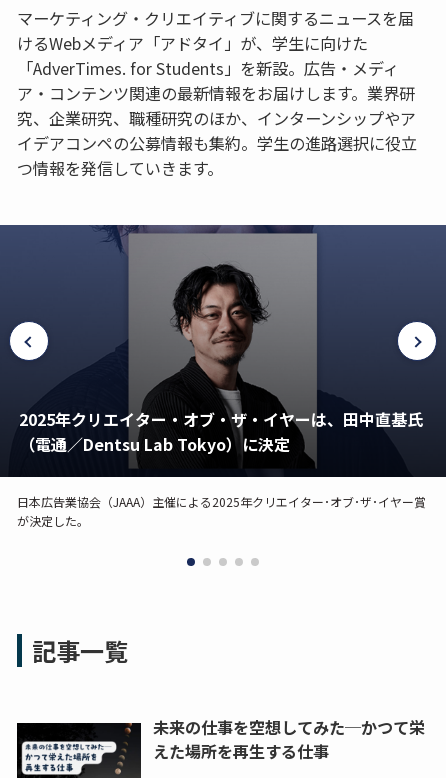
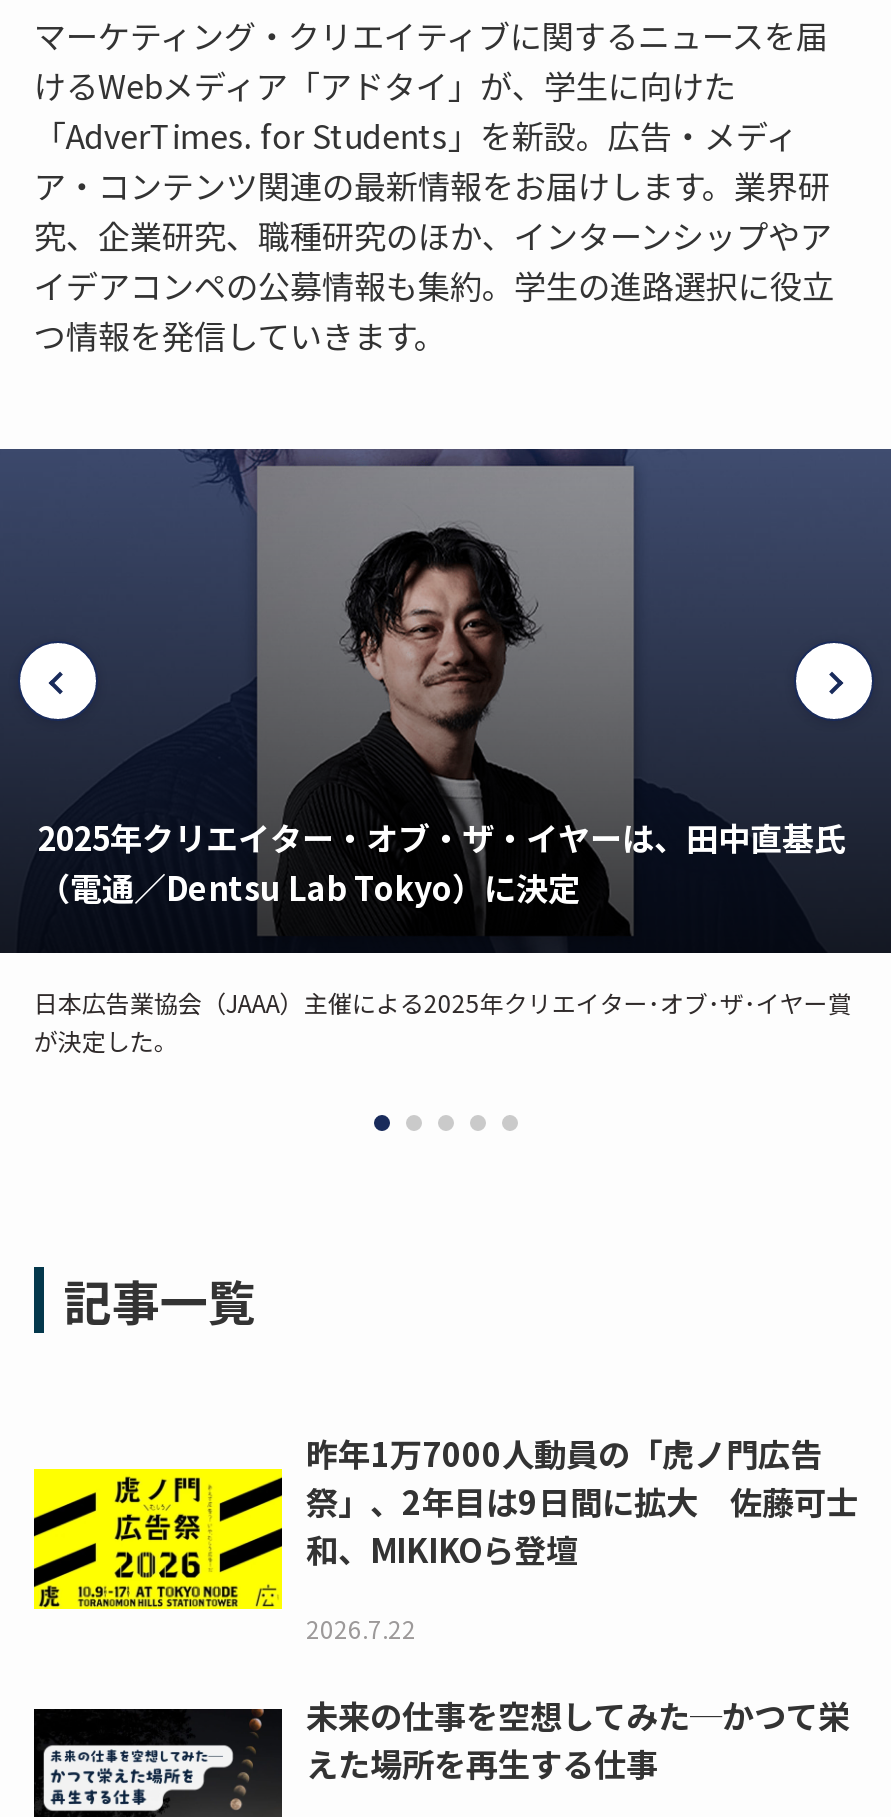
none -> [32,1428,858,1645] [image] | 昨年1万7000人動員の「虎ノ門広告 | 祭」、2年目は9日間に拡大 佐藤可士 | 和、MIKIKOら登壇 | 2026.7.22

